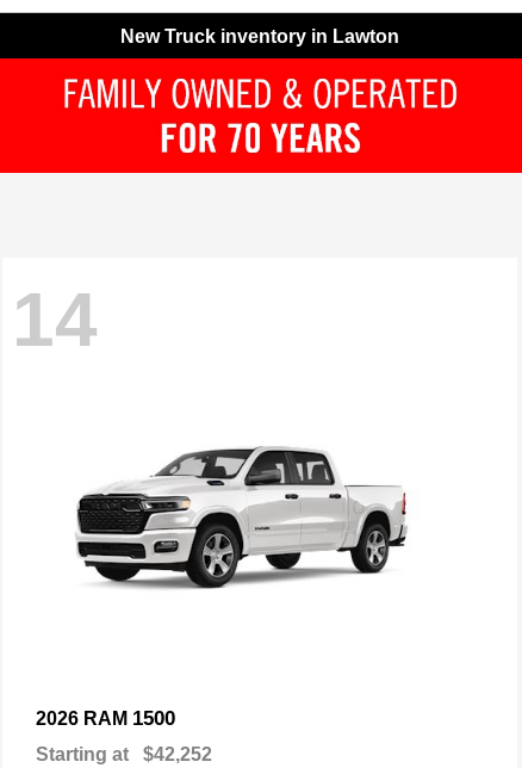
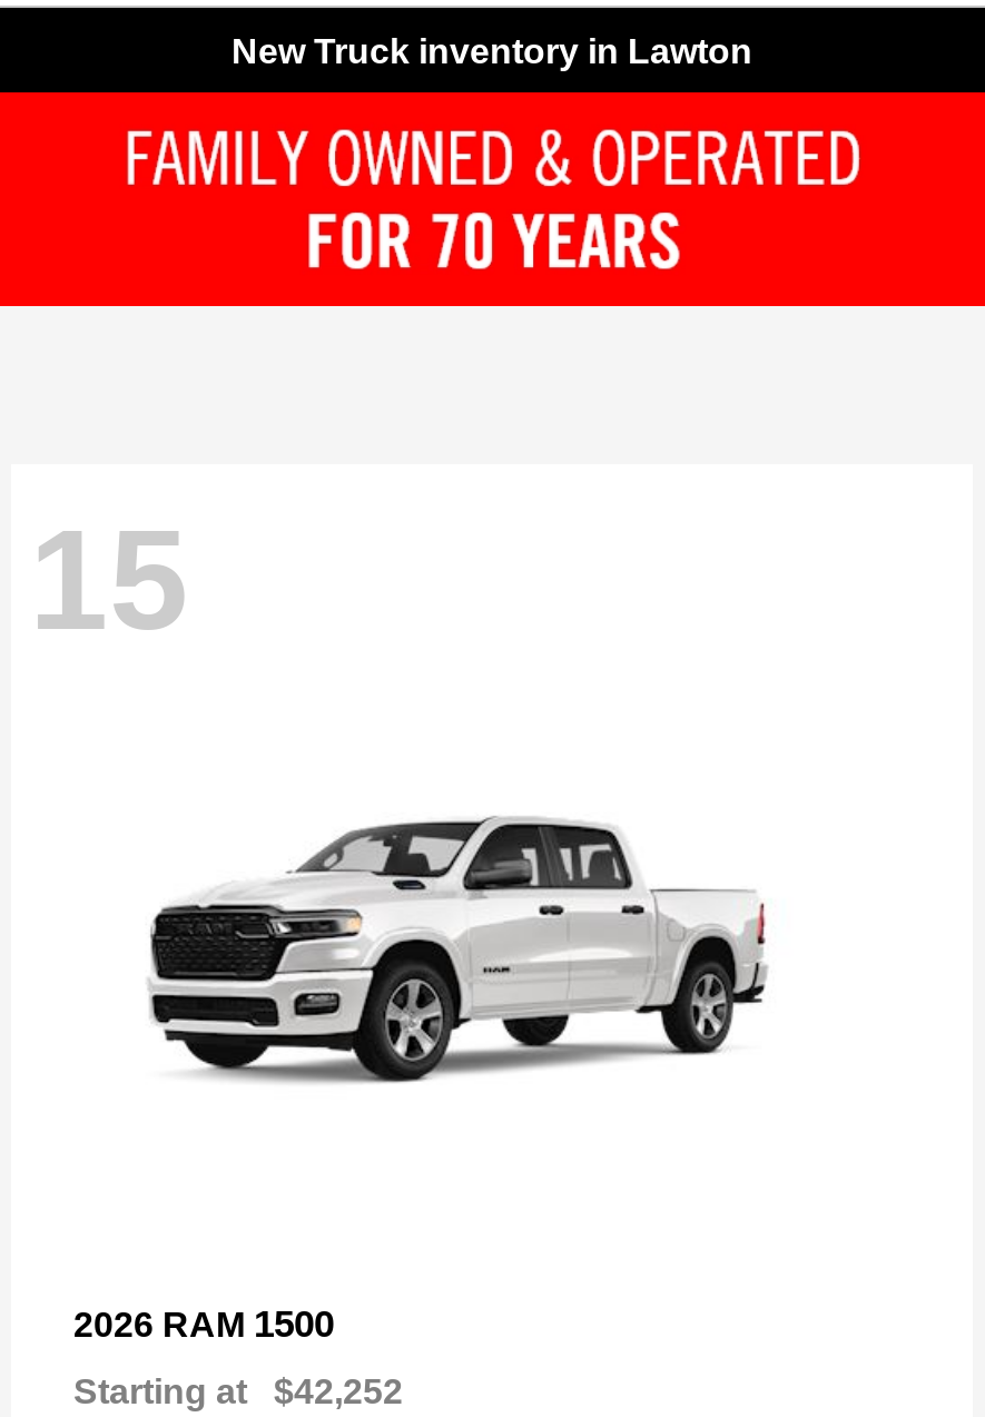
[12,277,98,363] 14 -> [29,500,189,661] 15

